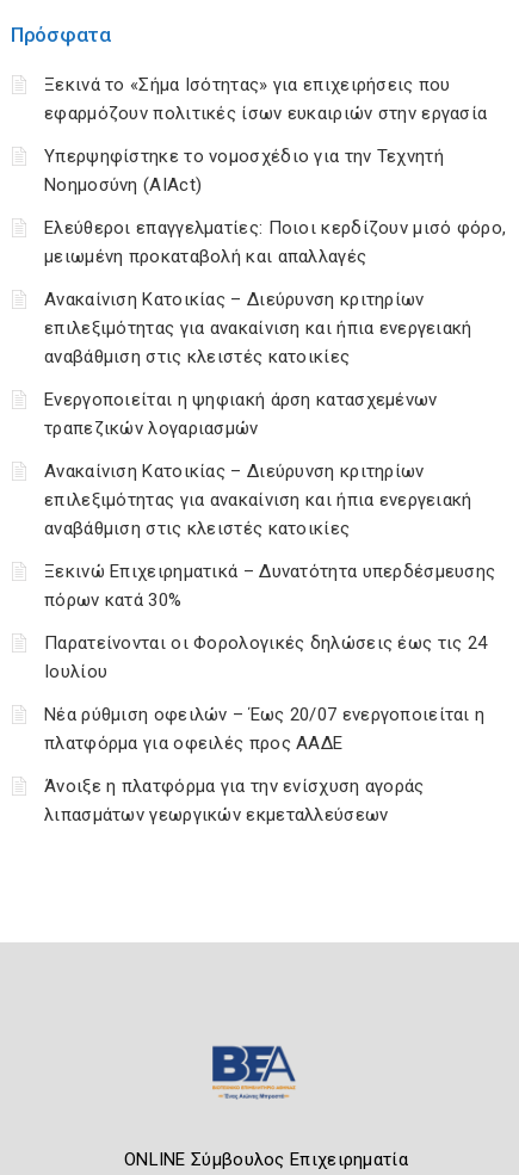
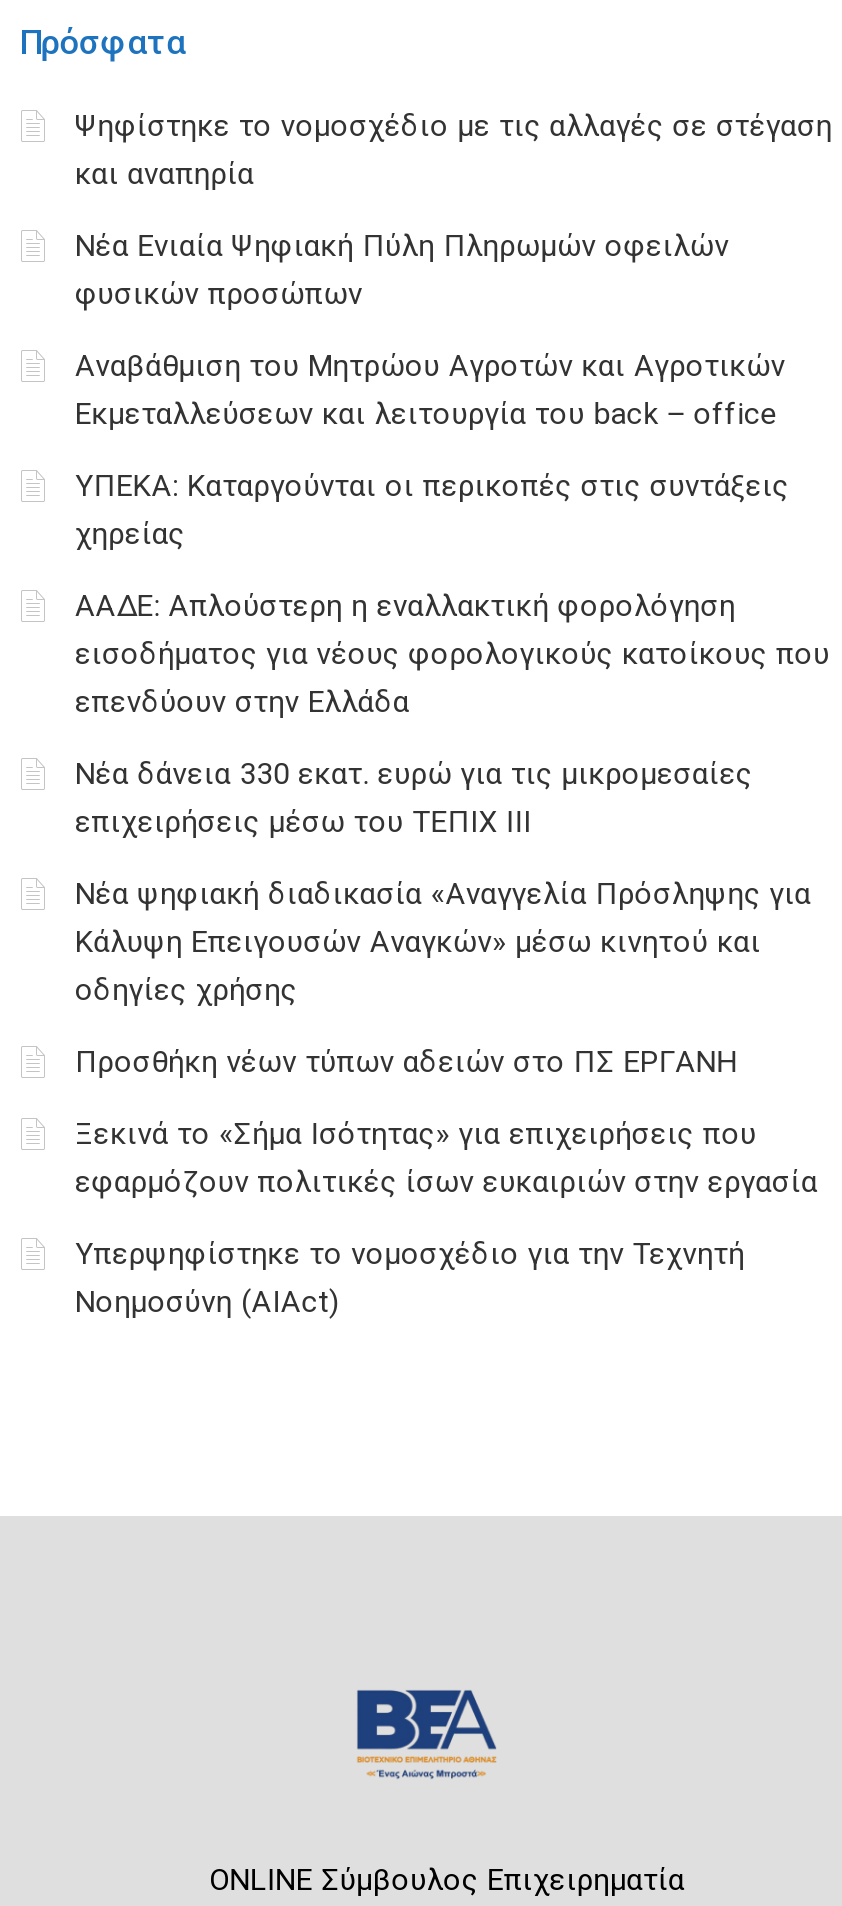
none -> [75,108,832,1080] Ψηφίστηκε το νομοσχέδιο με τις αλλαγές σε στέγαση | και αναπηρία | Νέα Ενιαία Ψηφιακή Πύλη Πληρωμών οφειλών | φυσικών προσώπων | Αναβάθμιση του Μητρώου Αγροτών και Αγροτικών | Εκμεταλλεύσεων και λειτουργία του back – office | ΥΠΕΚΑ: Καταργούνται οι περικοπές στις συντάξεις | χηρείας | ΑΑΔΕ: Απλούστερη η εναλλακτική φορολόγηση | εισοδήματος για νέους φορολογικούς κατοίκους που | επενδύουν στην Ελλάδα | Νέα δάνεια 330 εκατ. ευρώ για τις μικρομεσαίες | επιχειρήσεις μέσω του ΤΕΠΙΧ ΙΙΙ | Νέα ψηφιακή διαδικασία «Αναγγελία Πρόσληψης για | Κάλυψη Επειγουσών Αναγκών» μέσω κινητού και | οδηγίες χρήσης | Προσθήκη νέων τύπων αδειών στο ΠΣ ΕΡΓΑΝΗ
moved [44,74,487,196] -> [75,1116,818,1320]: Ξεκινά το «Σήμα Ισότητας» για επιχειρήσεις που | εφαρμόζουν πολιτικές ίσων ευκαιριών στην εργασία | Υπερψηφίστηκε το νομοσχέδιο για την Τεχνητή | Νοημοσύνη (AIAct)
[44,217,506,825] Ελεύθεροι επαγγελματίες: Ποιοι κερδίζουν μισό φόρο, | μειωμένη προκαταβολή και απαλλαγές | Ανακαίνιση Κατοικίας – Διεύρυνση κριτηρίων | επιλεξιμότητας για ανακαίνιση και ήπια ενεργειακή | αναβάθμιση στις κλειστές κατοικίες | Ενεργοποιείται η ψηφιακή άρση κατασχεμένων | τραπεζικών λογαριασμών | Ανακαίνιση Κατοικίας – Διεύρυνση κριτηρίων | επιλεξιμότητας για ανακαίνιση και ήπια ενεργειακή | αναβάθμιση στις κλειστές κατοικίες | Ξεκινώ Επιχειρηματικά – Δυνατότητα υπερδέσμευσης | πόρων κατά 30% | Παρατείνονται οι Φορολογικές δηλώσεις έως τις 24 | Ιουλίου | Νέα ρύθμιση οφειλών – Έως 20/07 ενεργοποιείται η | πλατφόρμα για οφειλές προς ΑΑΔΕ | Άνοιξε η πλατφόρμα για την ενίσχυση αγοράς | λιπασμάτων γεωργικών εκμεταλλεύσεων -> none

